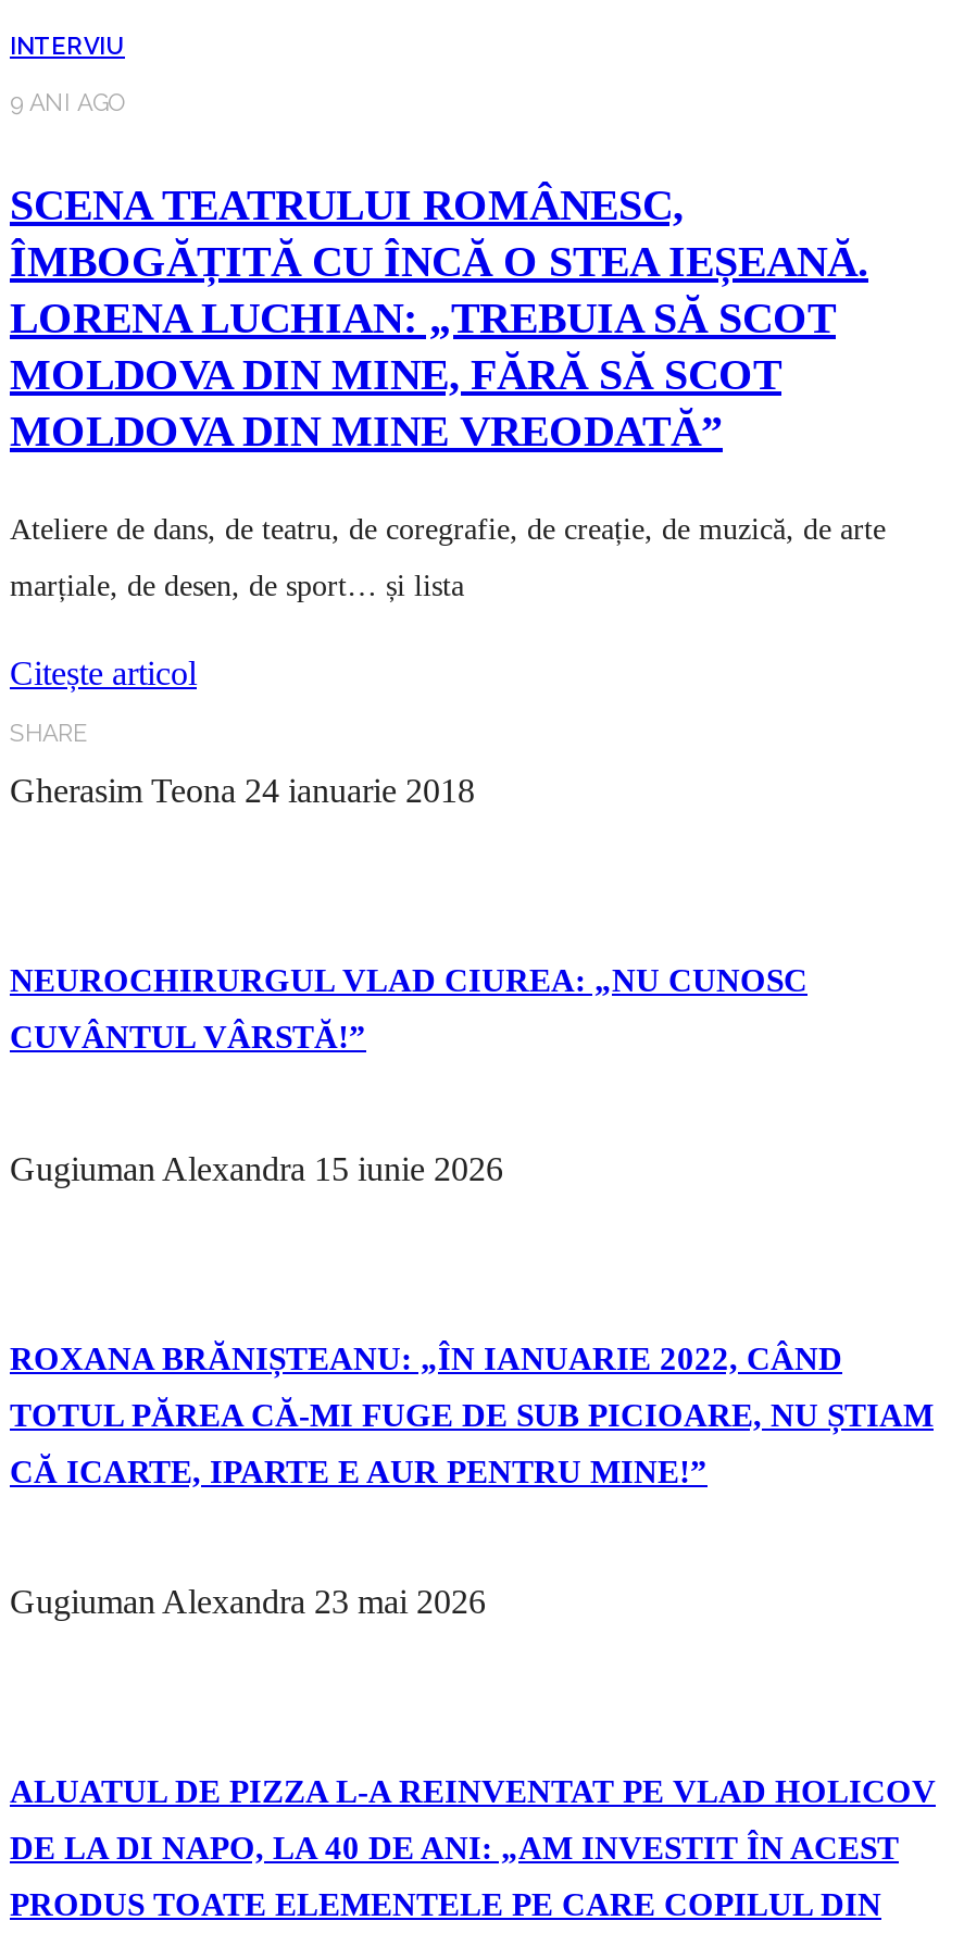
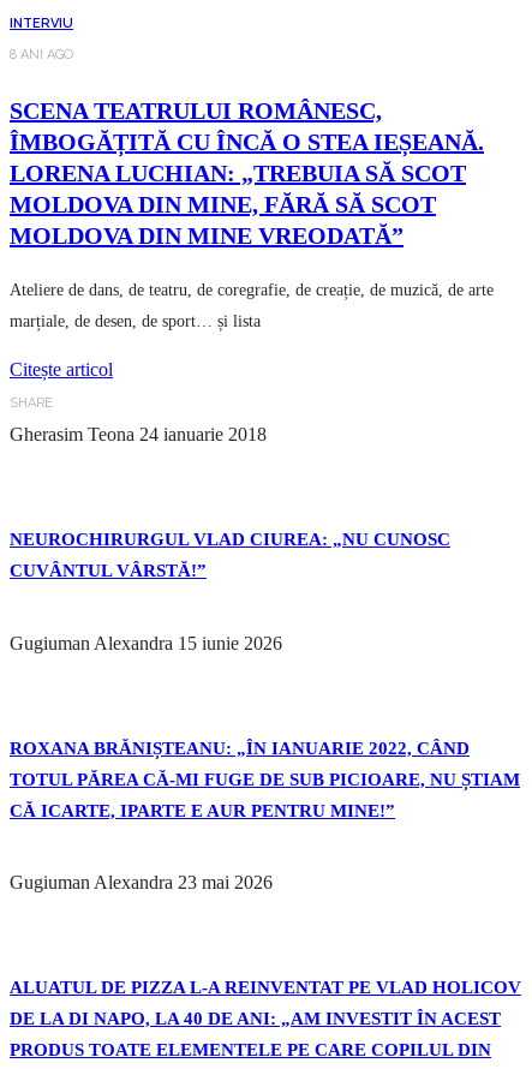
[10,88,125,117] 9 ANI AGO -> [10,46,73,62] 8 ANI AGO

